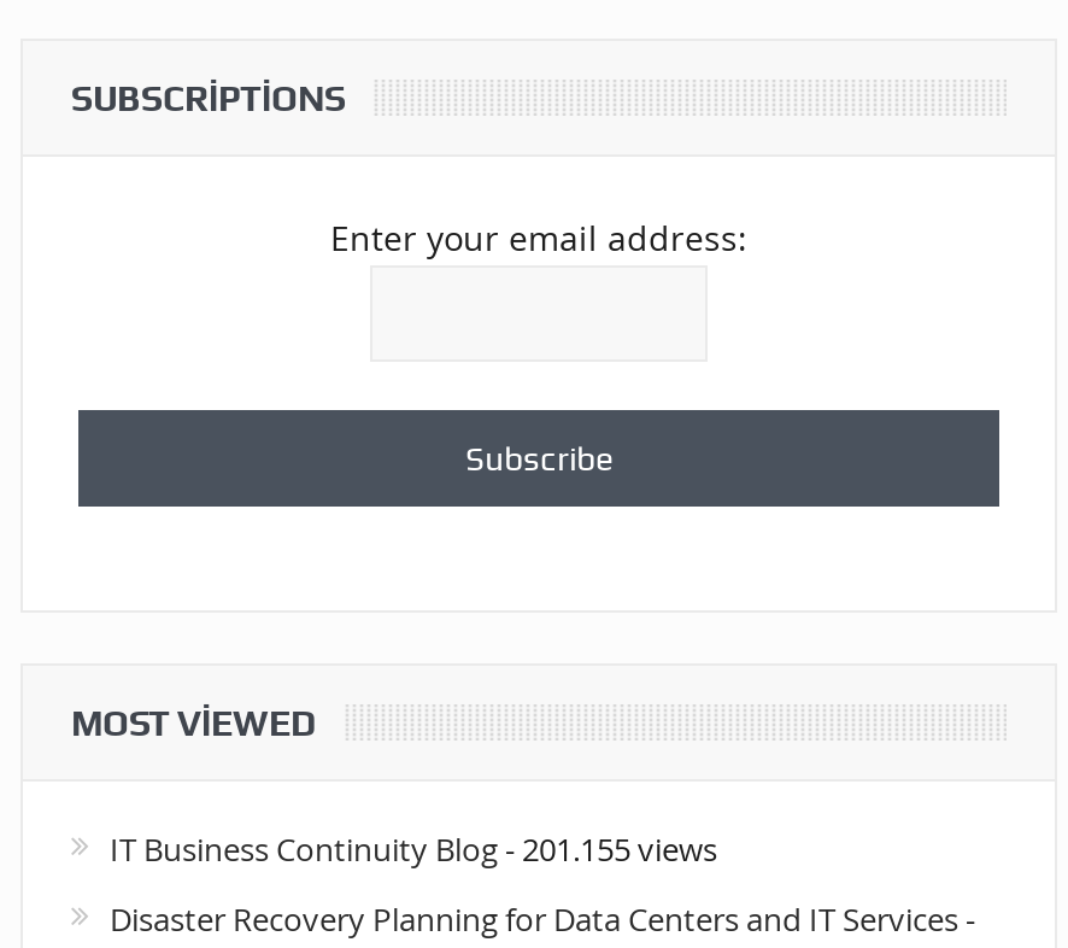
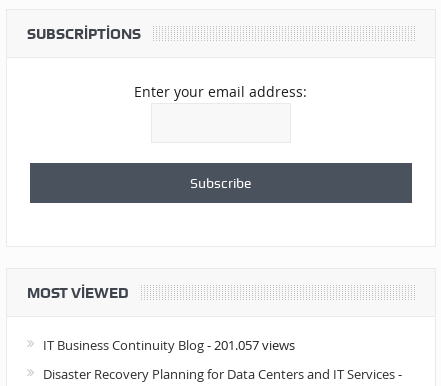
[110,828,717,871] IT Business Continuity Blog - 201.155 views -> [43,336,295,354] IT Business Continuity Blog - 201.057 views

